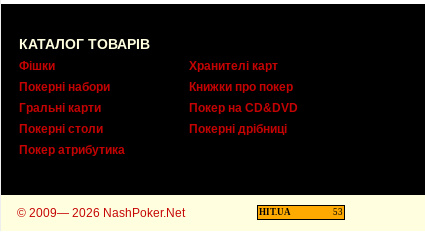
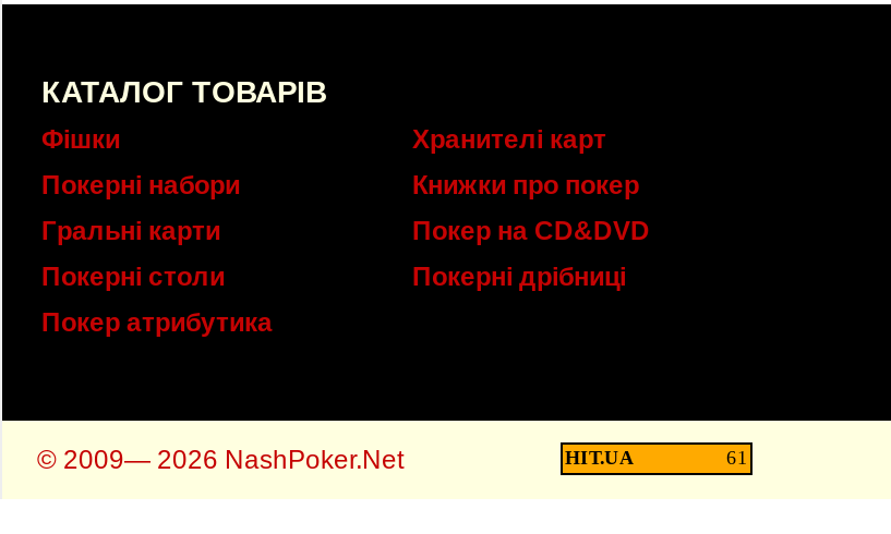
[333,207,343,217] 53 -> [726,447,748,469] 61

